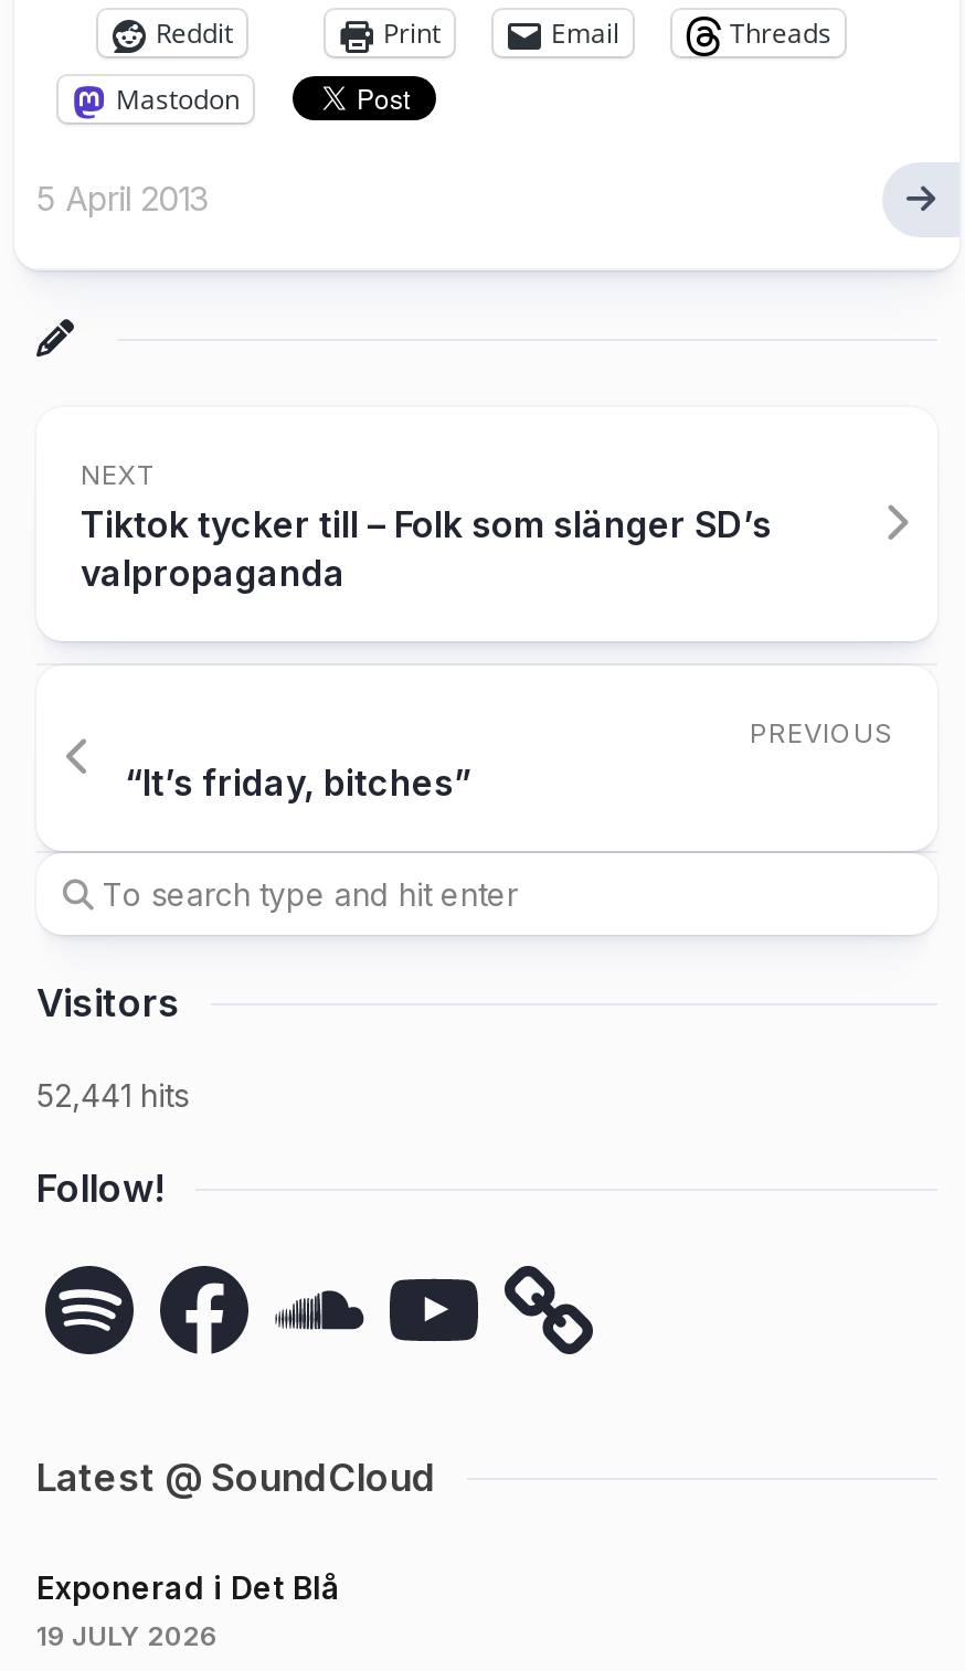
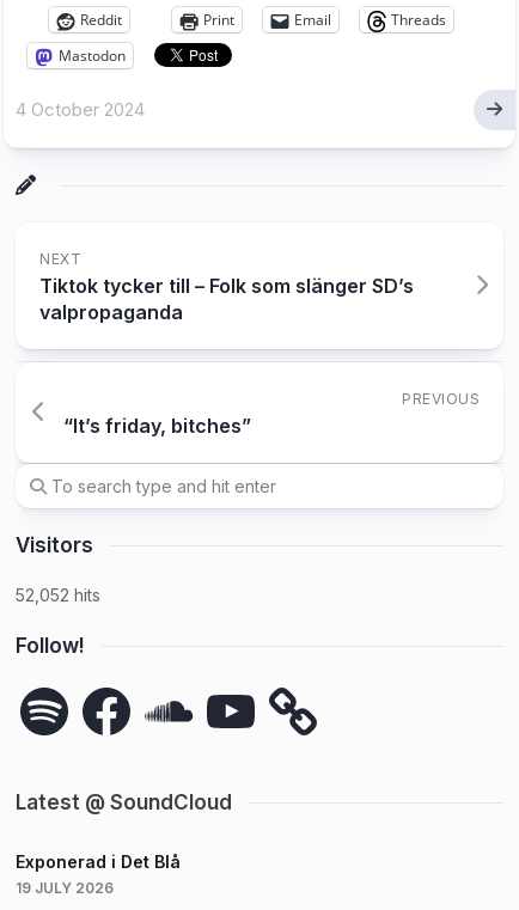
[36,179,209,221] 5 April 2013 -> [16,99,145,121] 4 October 2024
[36,1077,189,1115] 52,441 hits -> [16,585,100,606] 52,052 hits

